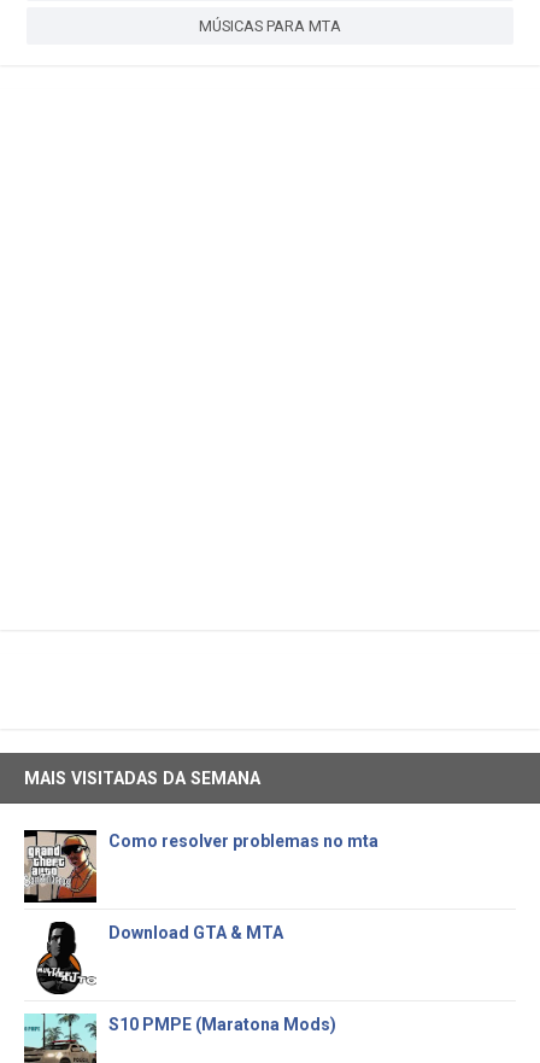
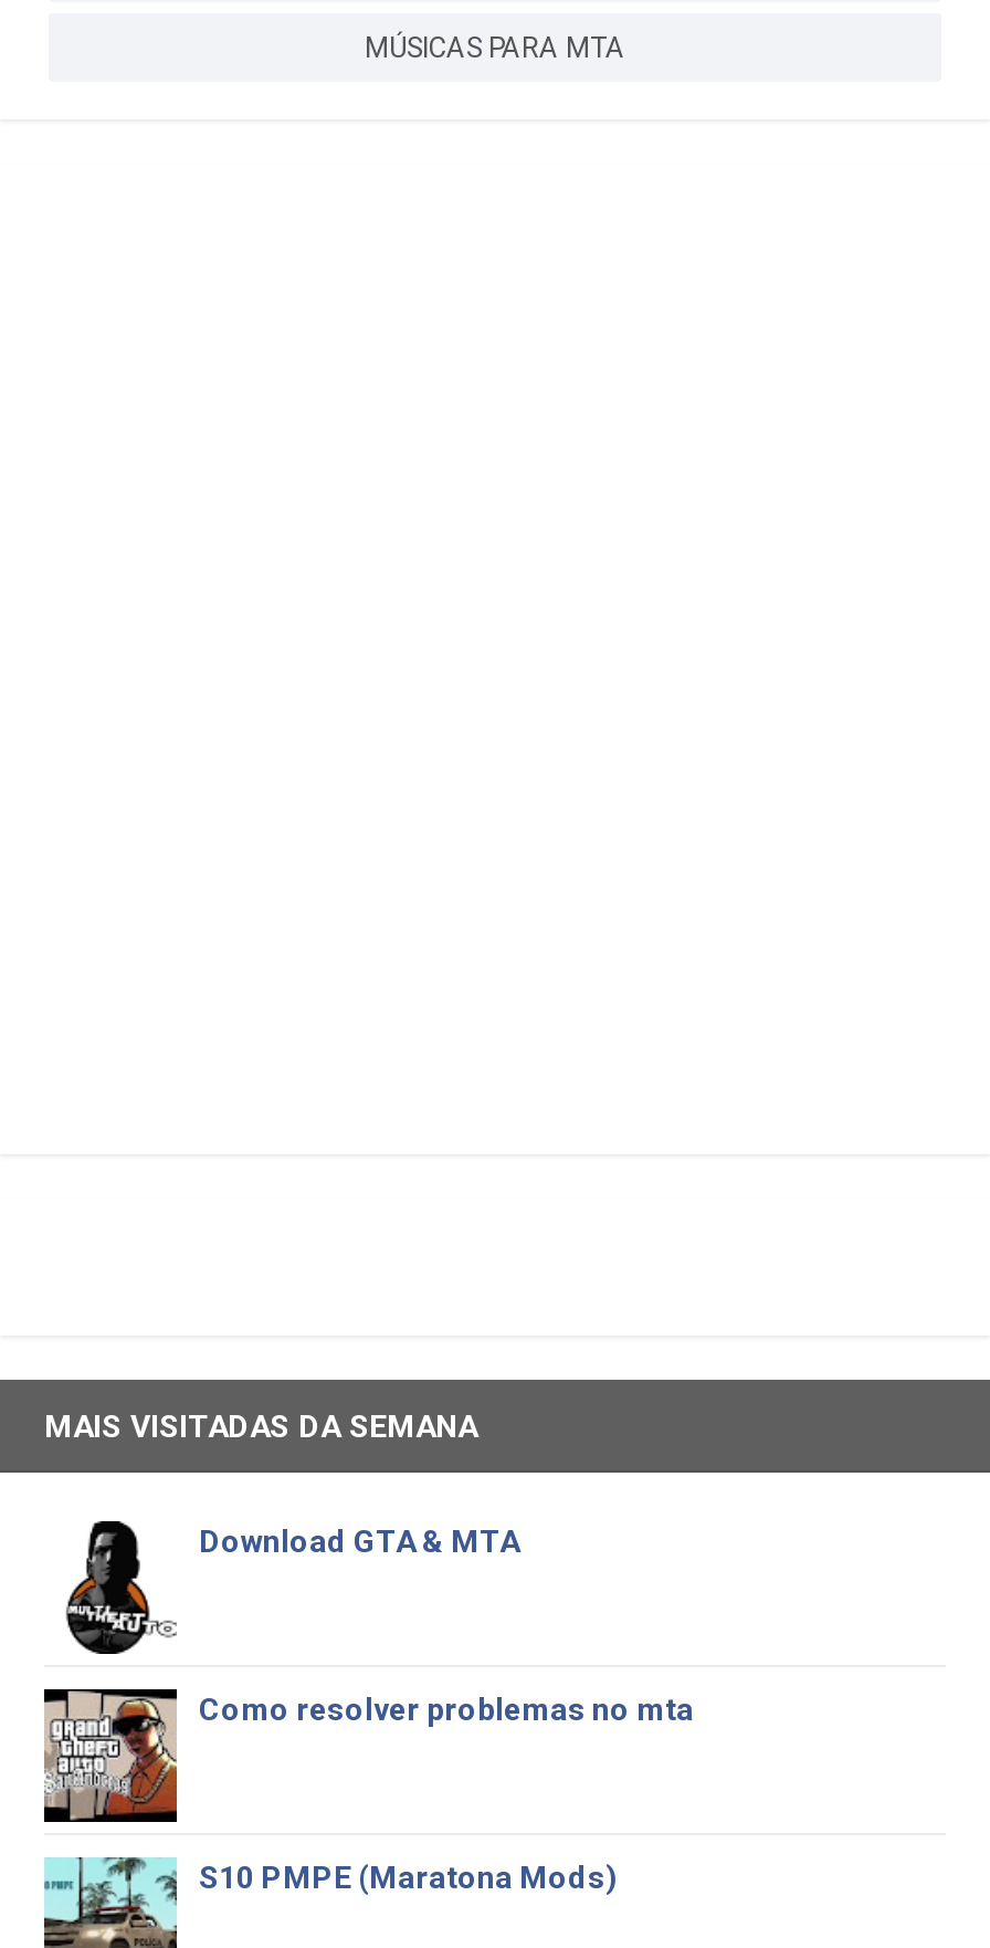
moved [23,830,378,903] -> [42,1689,694,1822]: [image] | Como resolver problemas no mta
moved [24,921,283,995] -> [44,1519,519,1656]: [image] | Download GTA & MTA

